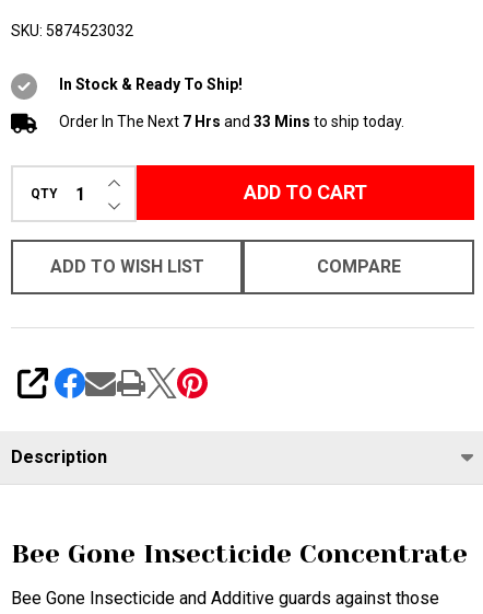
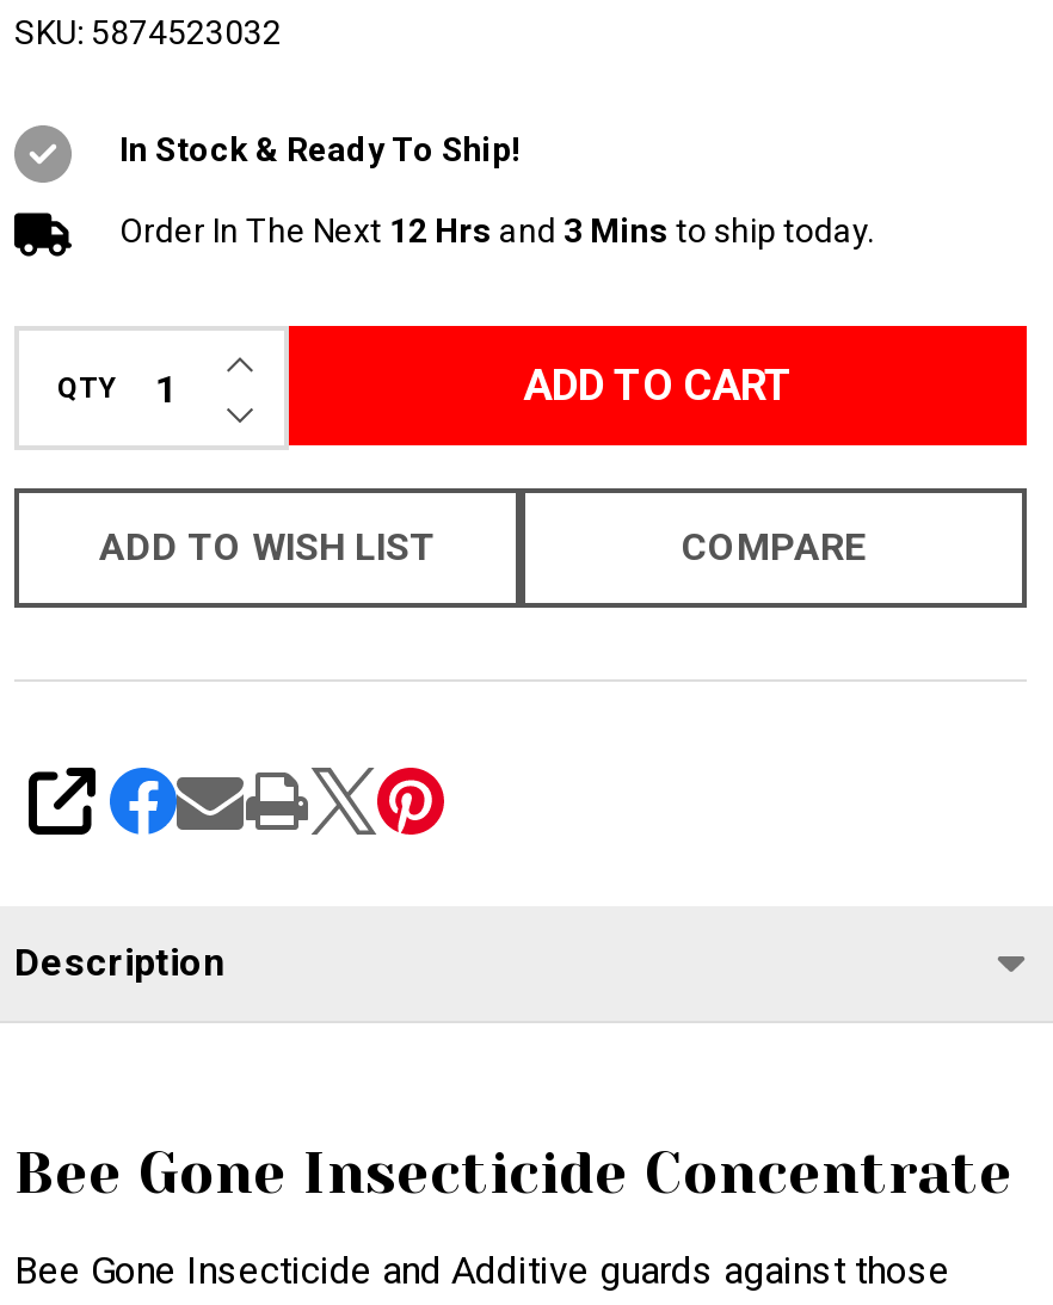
[59,113,404,130] Order In The Next 7 Hrs and 33 Mins to ship today. -> [119,212,874,250] Order In The Next 12 Hrs and 3 Mins to ship today.

